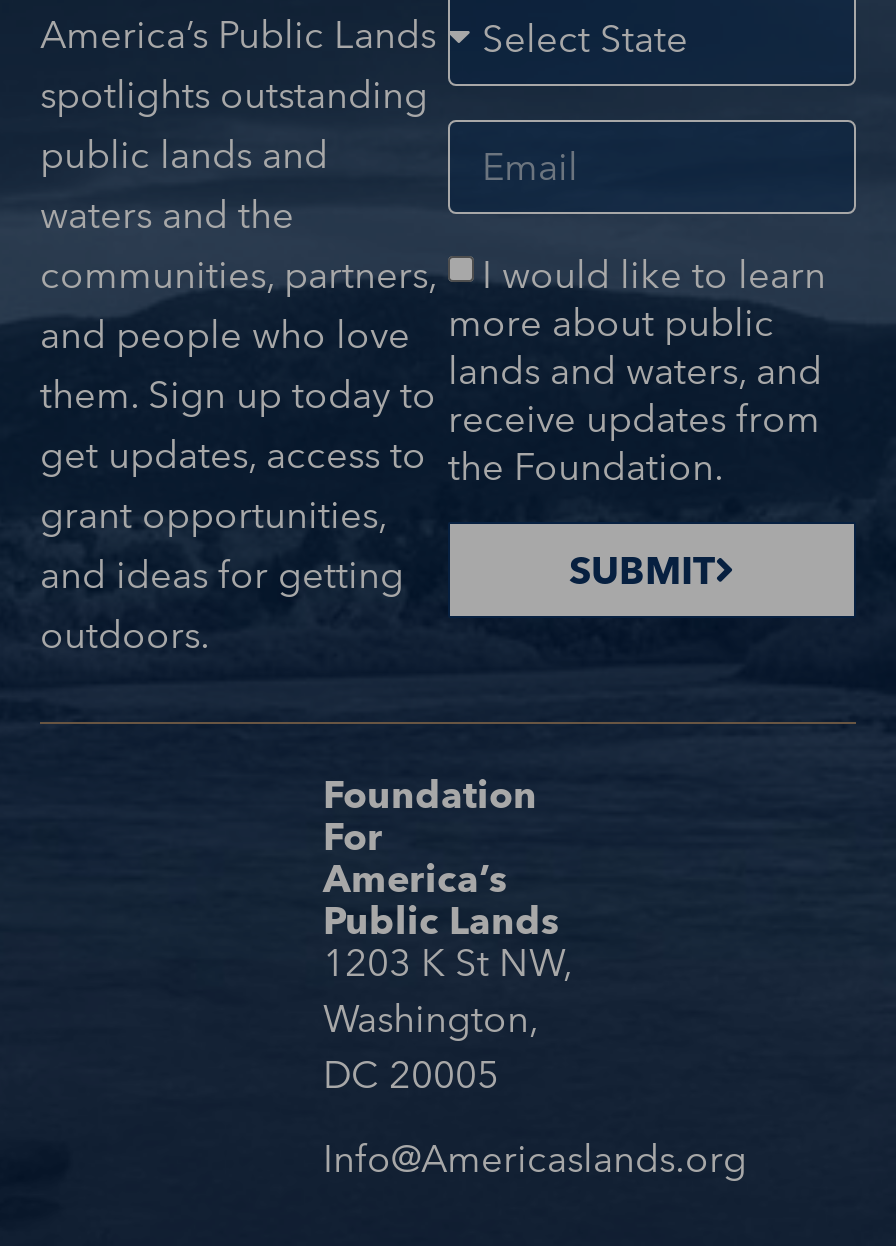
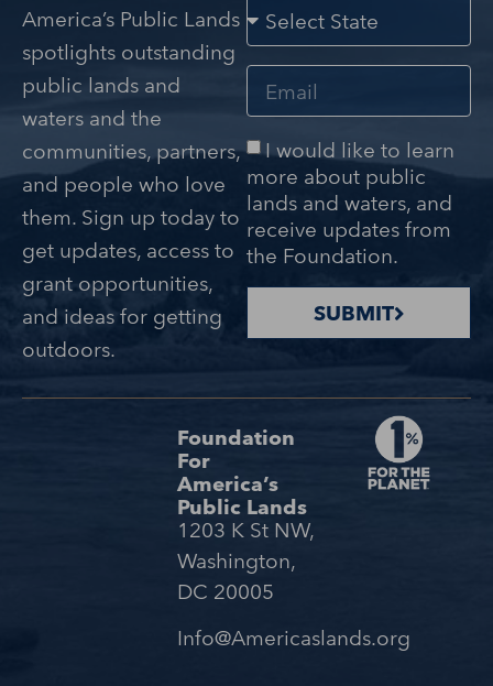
none -> [368,415,430,491] [image]

